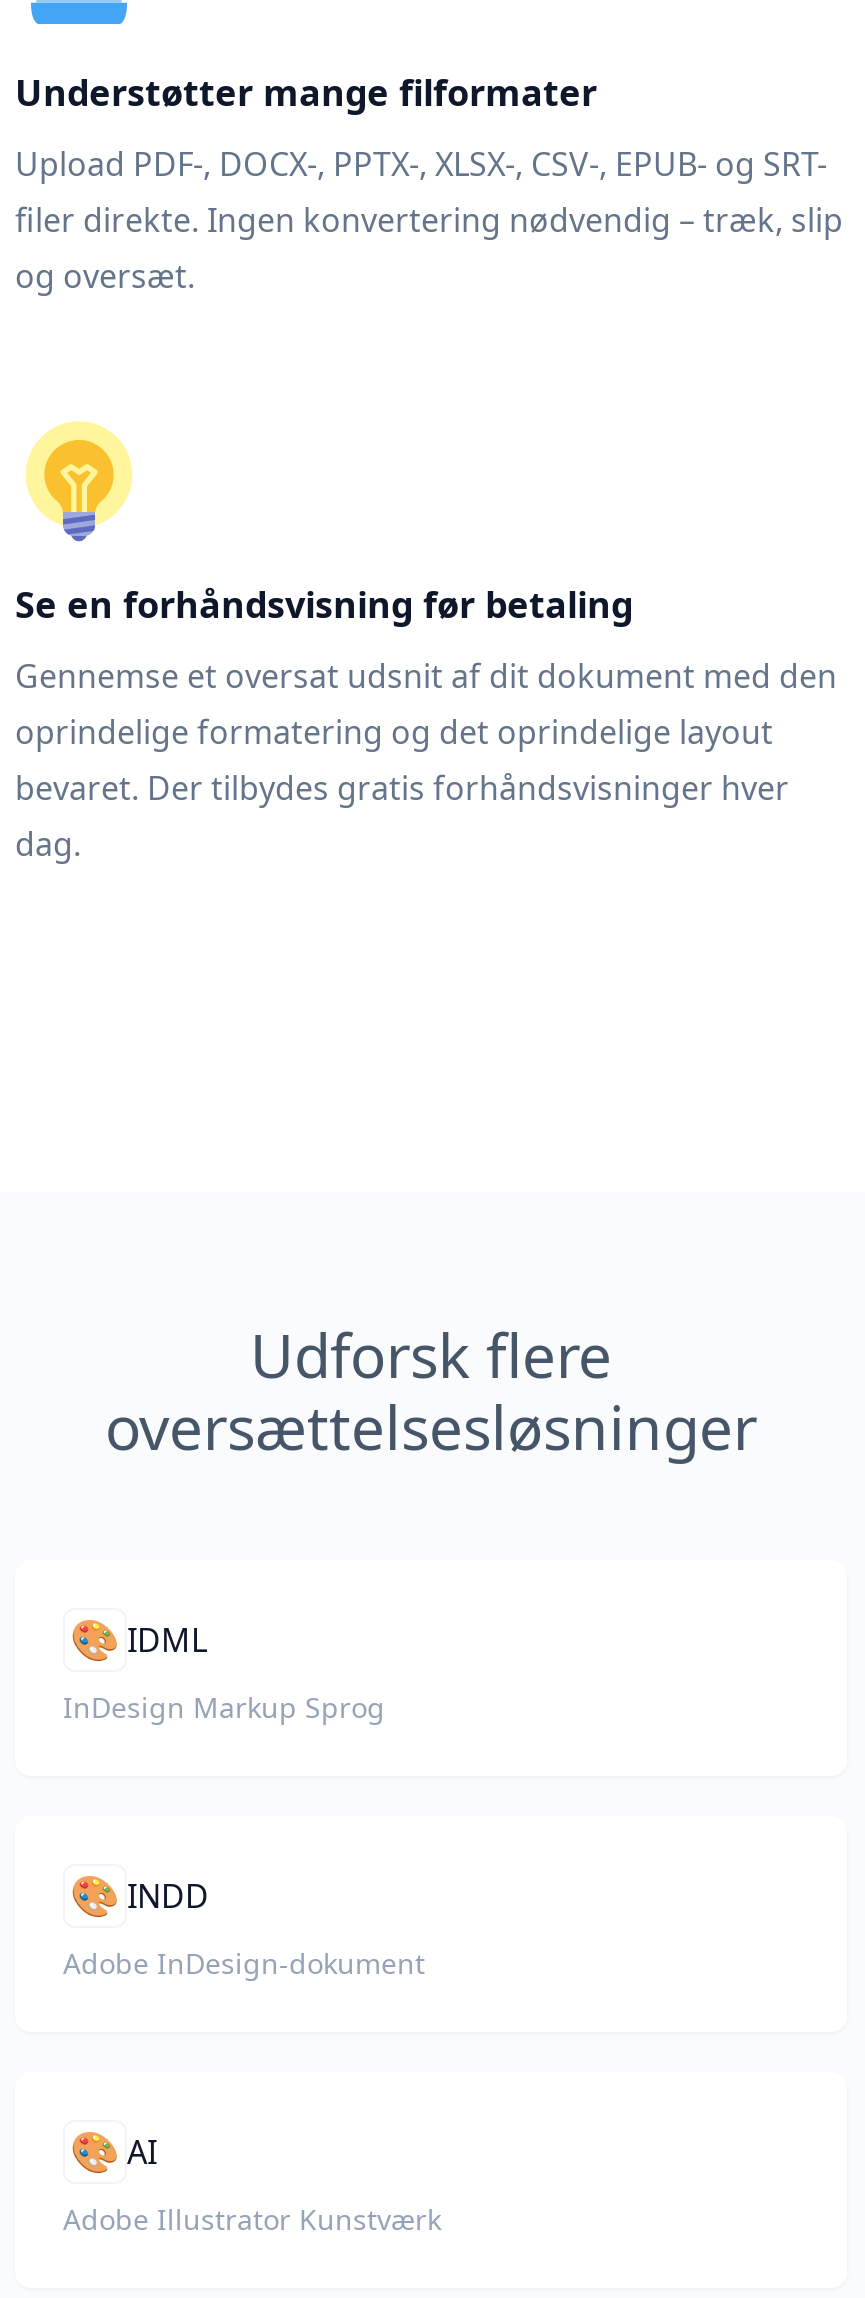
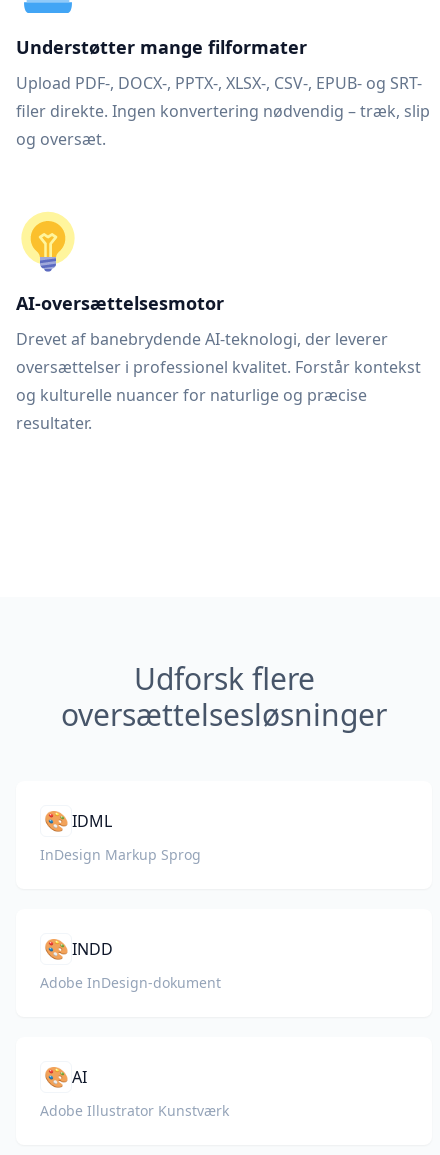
[15,580,633,628] Se en forhåndsvisning før betaling -> [16,291,224,315] AI-oversættelsesmotor
[15,654,837,866] Gennemse et oversat udsnit af dit dokument med den | oprindelige formatering og det oprindelige layout | bevaret. Der tilbydes gratis forhåndsvisninger hver | dag. -> [16,328,421,434] Drevet af banebrydende AI-teknologi, der leverer | oversættelser i professionel kvalitet. Forstår kontekst | og kulturelle nuancer for naturlige og præcise | resultater.

